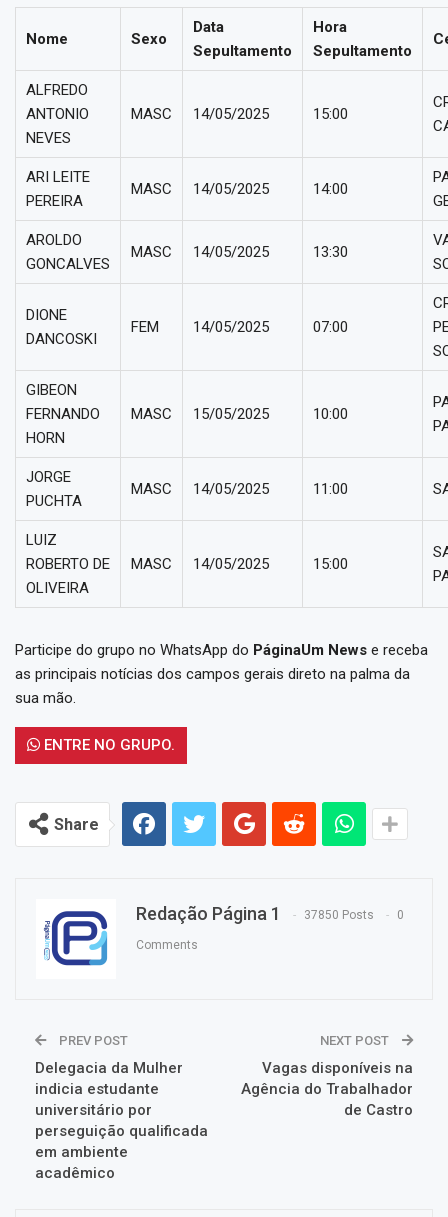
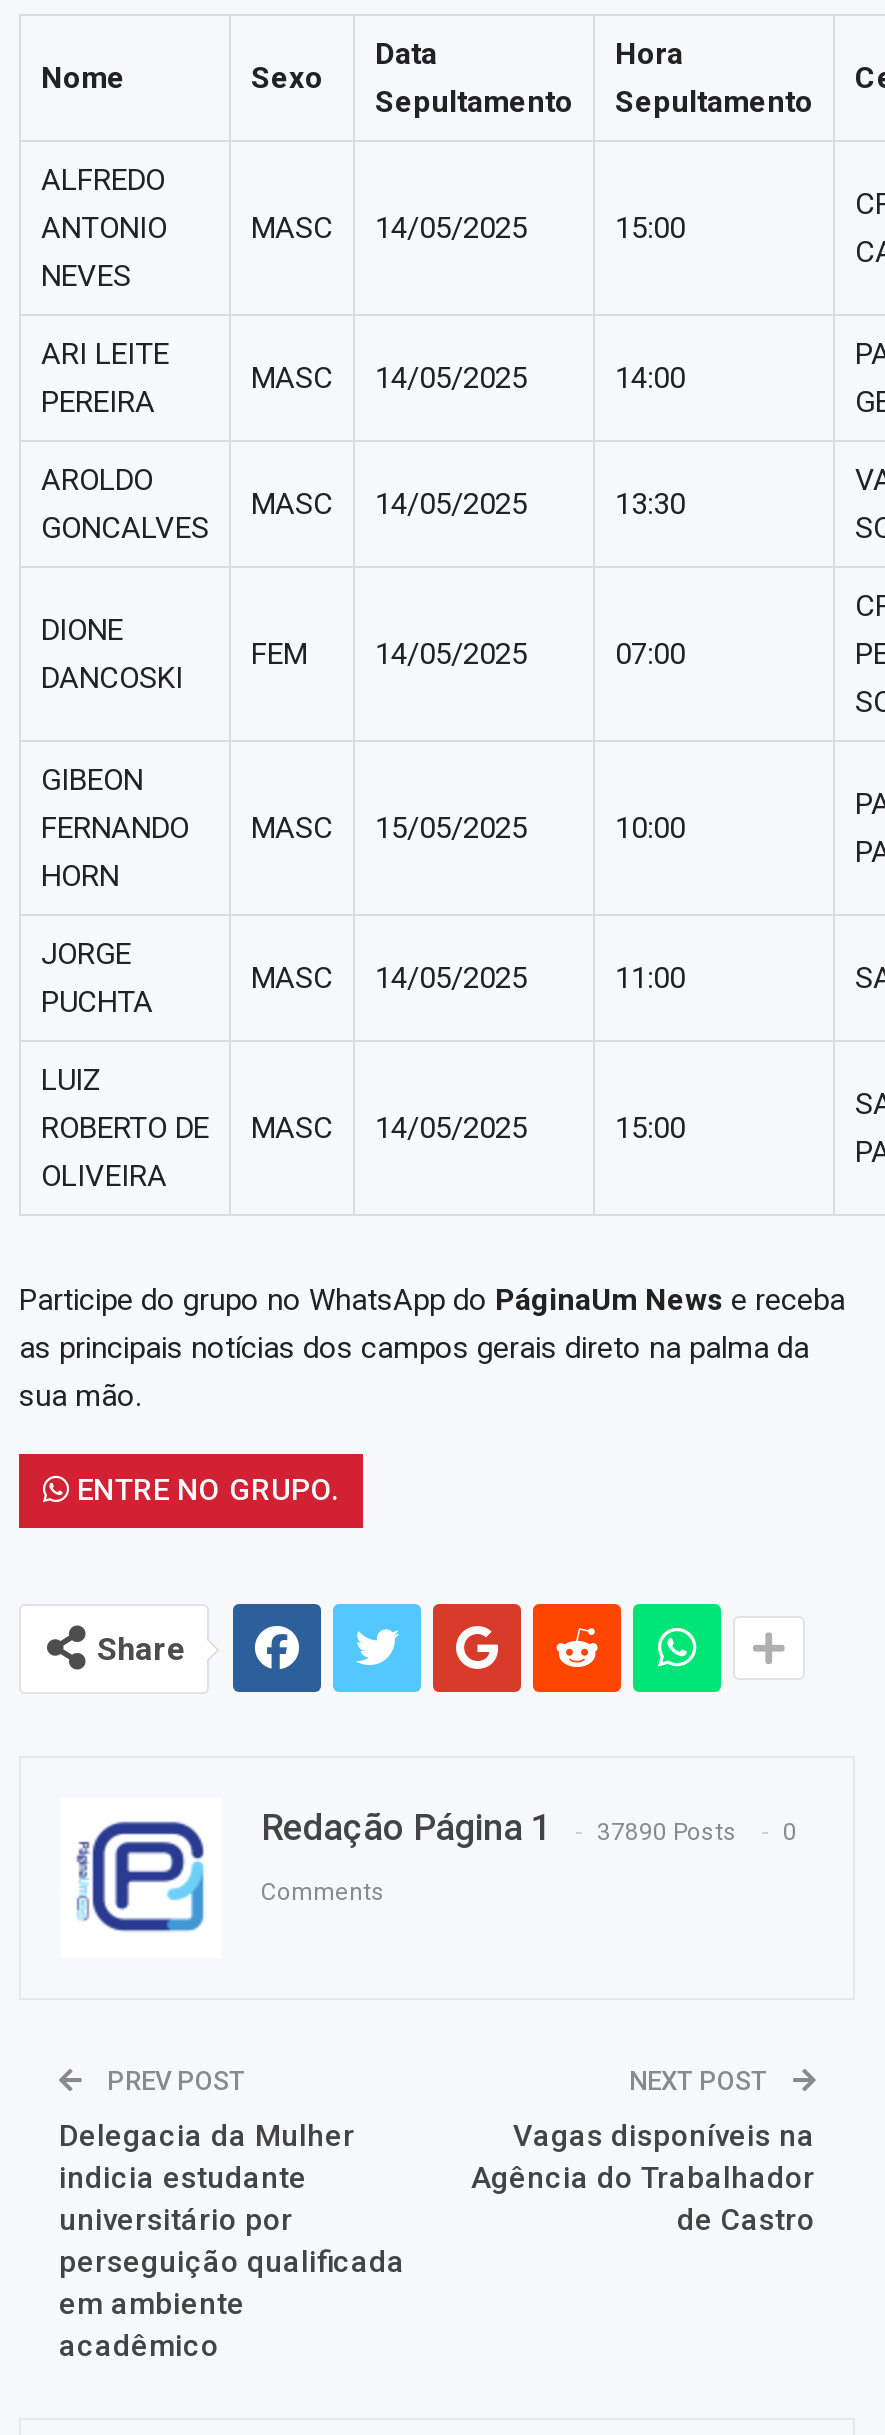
[136,903,404,924] Redação Página 1 37850 Posts 0 -> [261,1807,797,1849] Redação Página 1 37890 Posts 0

